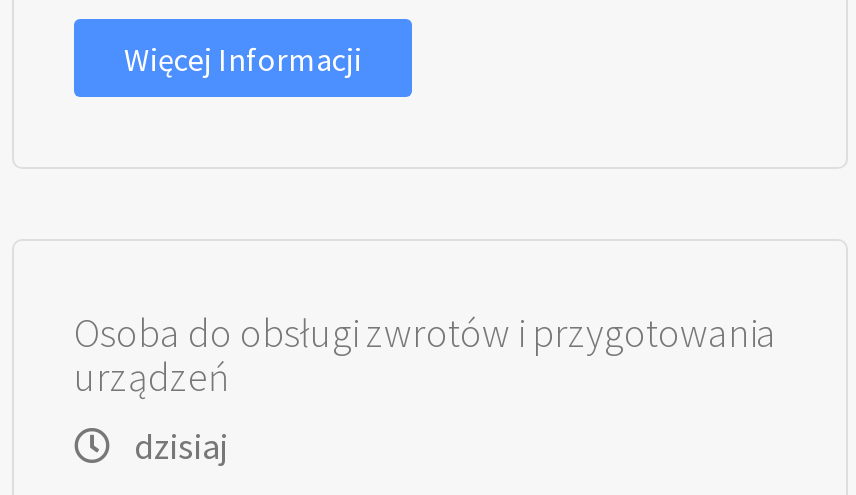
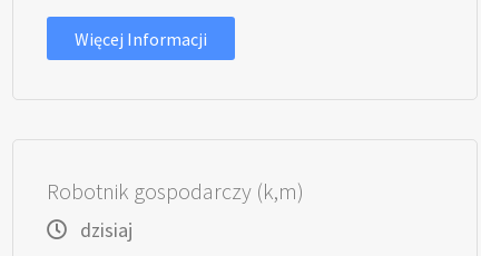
[74,307,776,401] Osoba do obsługi zwrotów i przygotowania | urządzeń -> [47,177,304,205] Robotnik gospodarczy (k,m)

